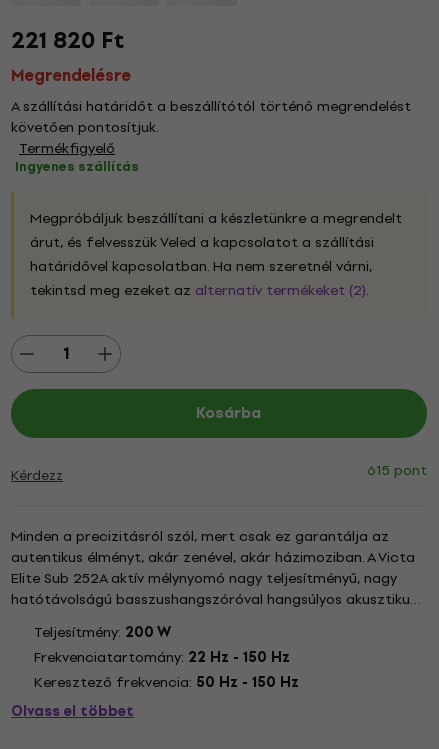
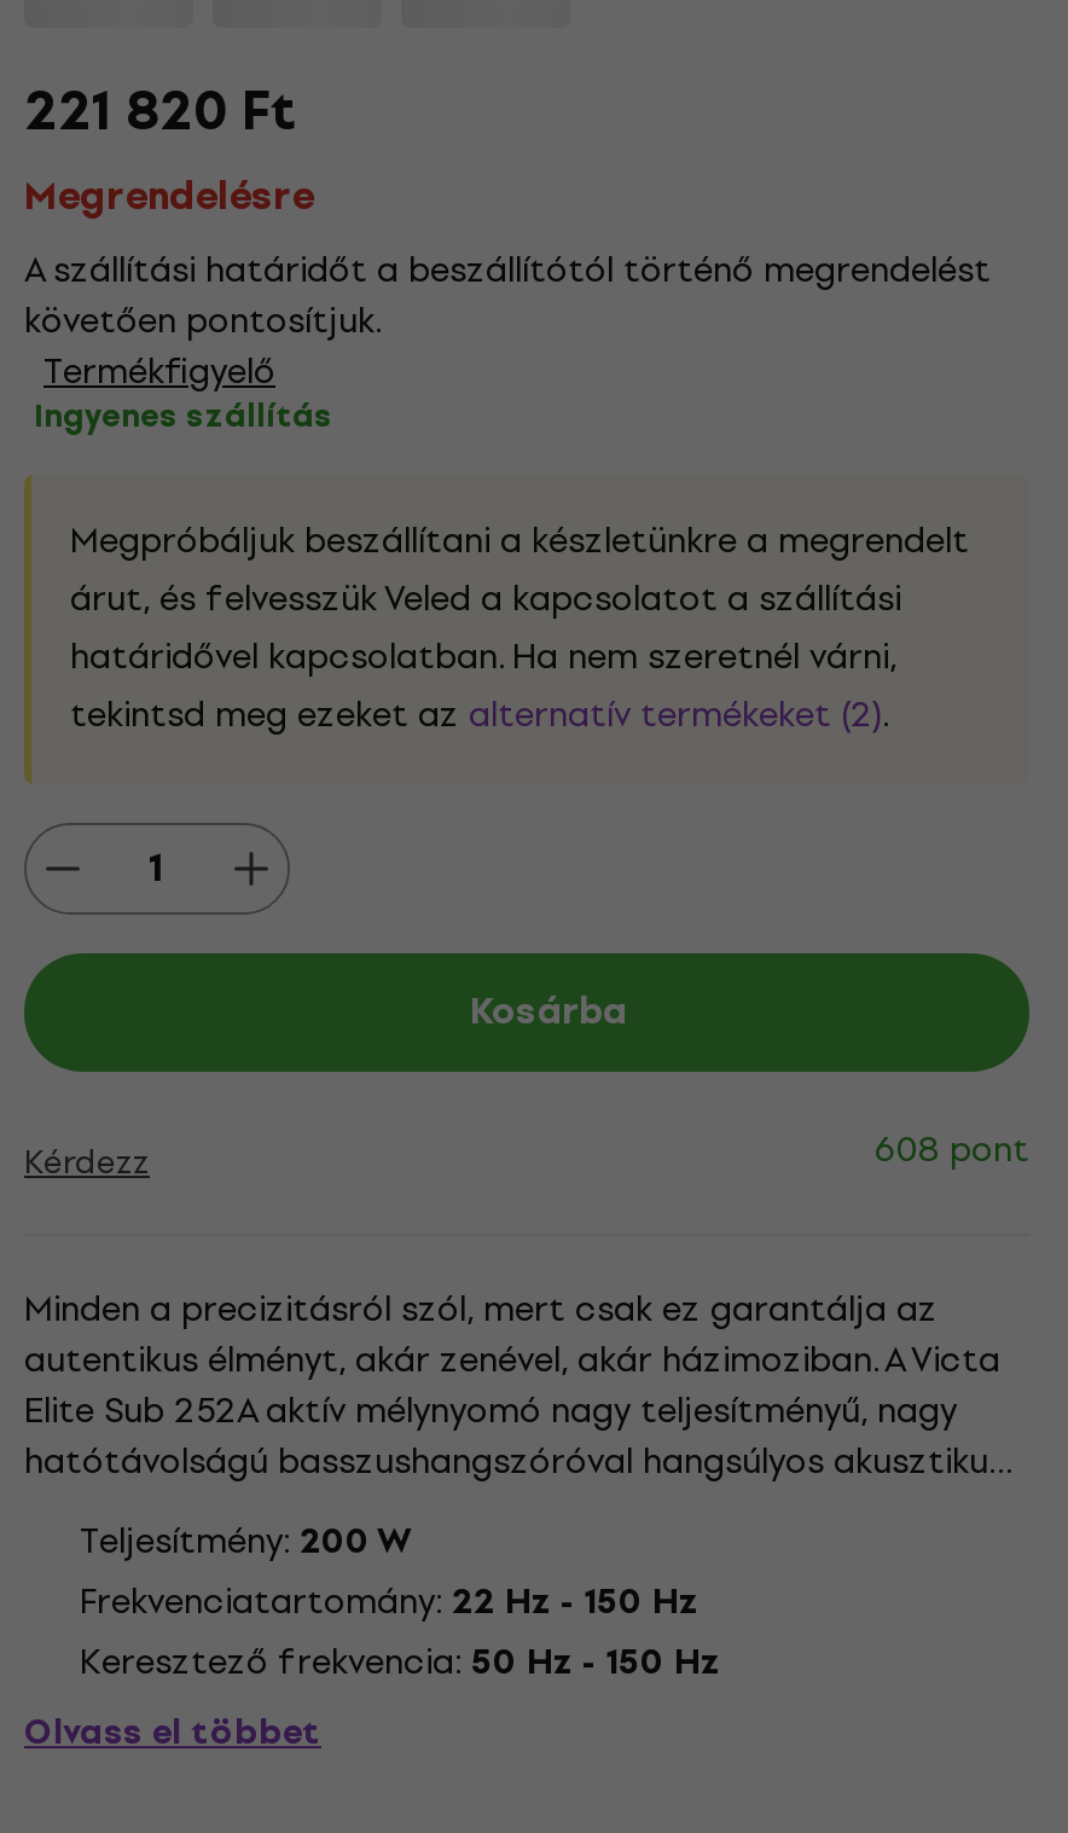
[367,459,427,482] 615 pont -> [875,1123,1029,1178] 608 pont

